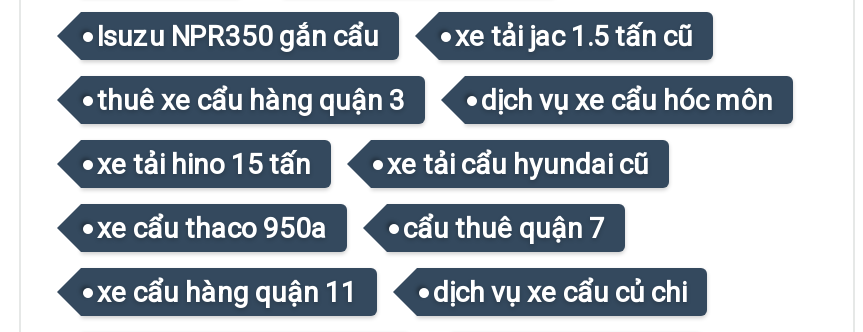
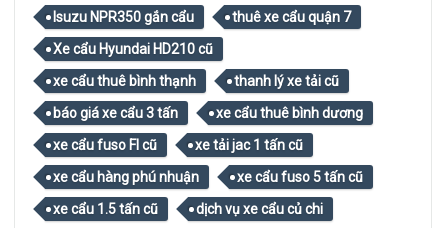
[97,21,773,309] xe tải jac 1.5 tấn cũ | thuê xe cẩu hàng quận 3 | dịch vụ xe cẩu hóc môn | xe tải hino 15 tấn | xe tải cẩu hyundai cũ | xe cẩu thaco 950a | cẩu thuê quận 7 | xe cẩu hàng quận 11 -> [53,9,363,217] thuê xe cẩu quận 7 | Xe cẩu Hyundai HD210 cũ | xe cẩu thuê bình thạnh | thanh lý xe tải cũ | báo giá xe cẩu 3 tấn | xe cẩu thuê bình dương | xe cẩu fuso FI cũ | xe tải jac 1 tấn cũ | xe cẩu hàng phú nhuận | xe cẩu fuso 5 tấn cũ | xe cẩu 1.5 tấn cũ

